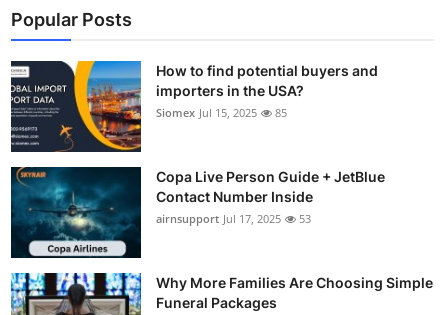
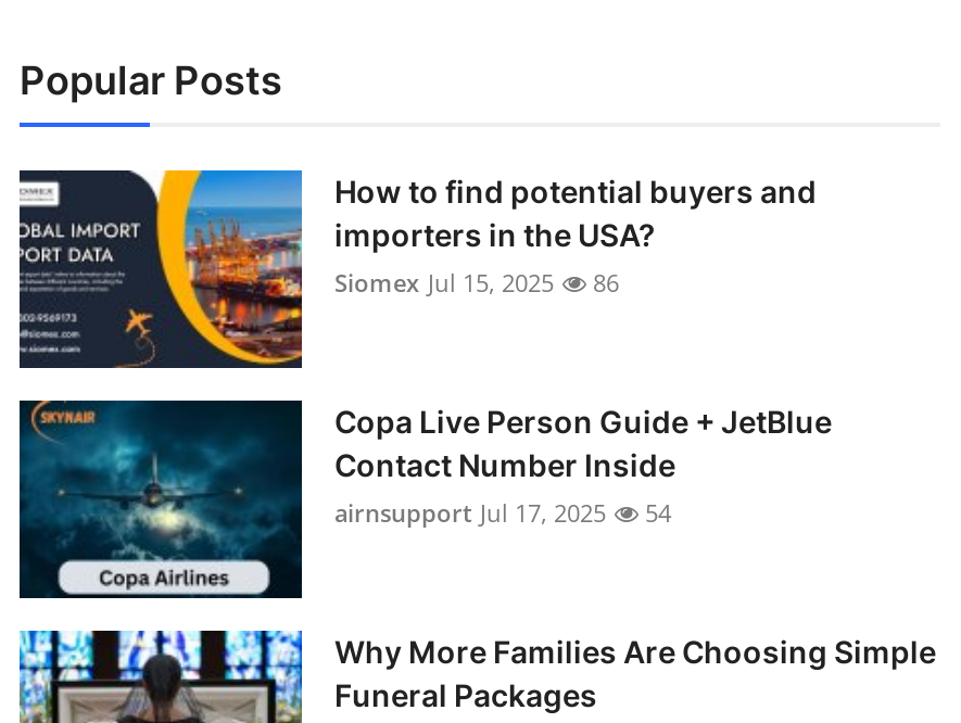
[156,105,287,120] Siomex Jul 15, 2025 85 -> [334,267,619,299] Siomex Jul 15, 2025 86
[156,211,311,226] airnsupport Jul 17, 2025 53 -> [334,497,671,530] airnsupport Jul 17, 2025 54

